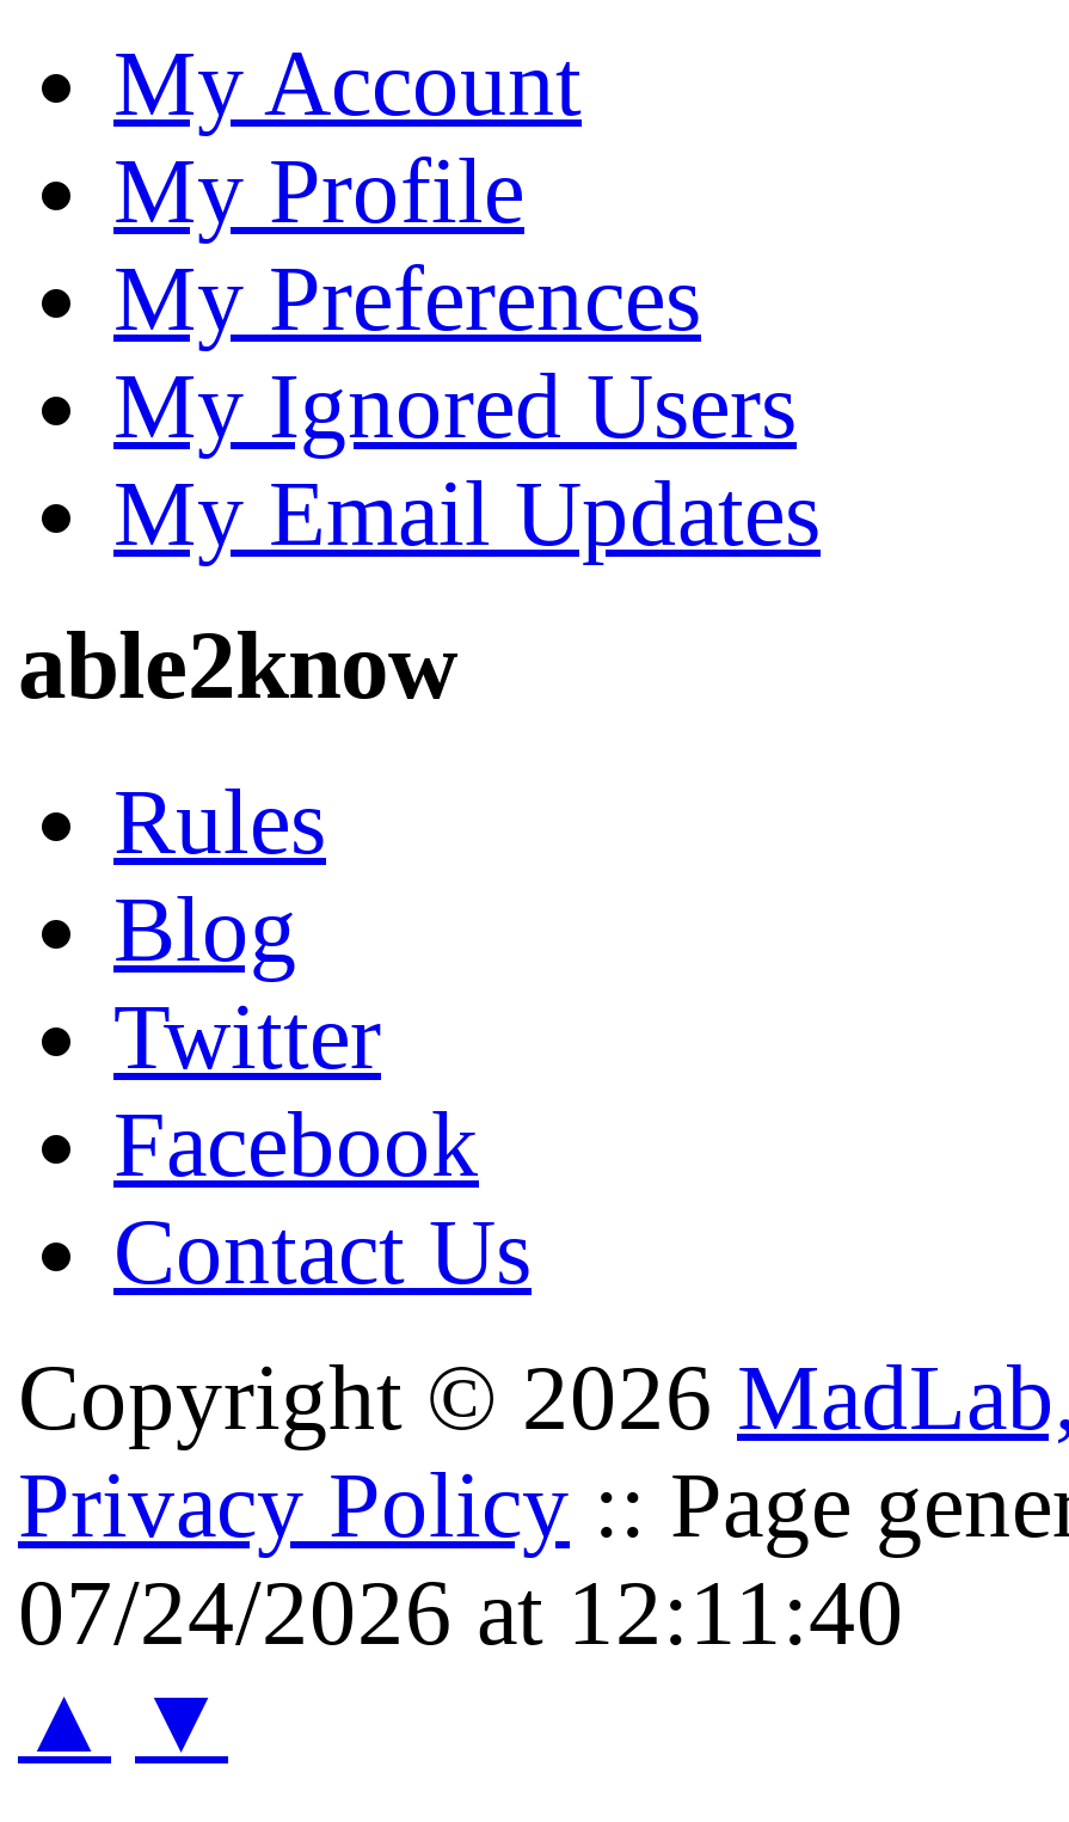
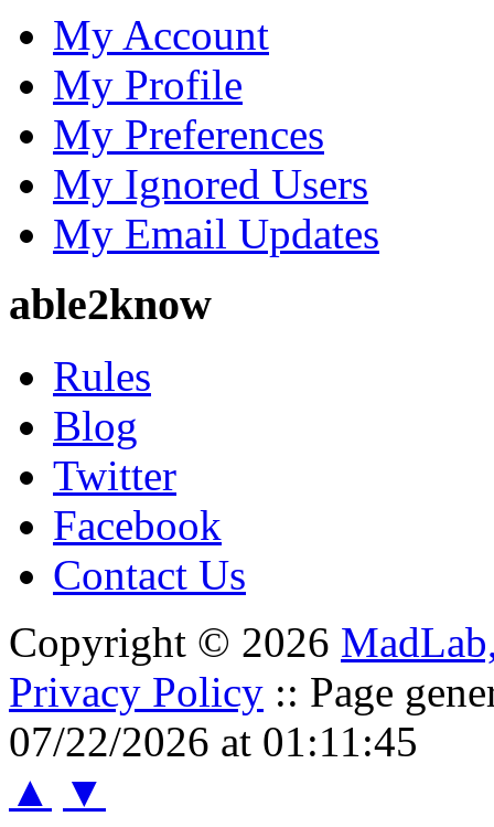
[18,1561,904,1664] 07/24/2026 at 12:11:40 -> [9,718,418,765] 07/22/2026 at 01:11:45

